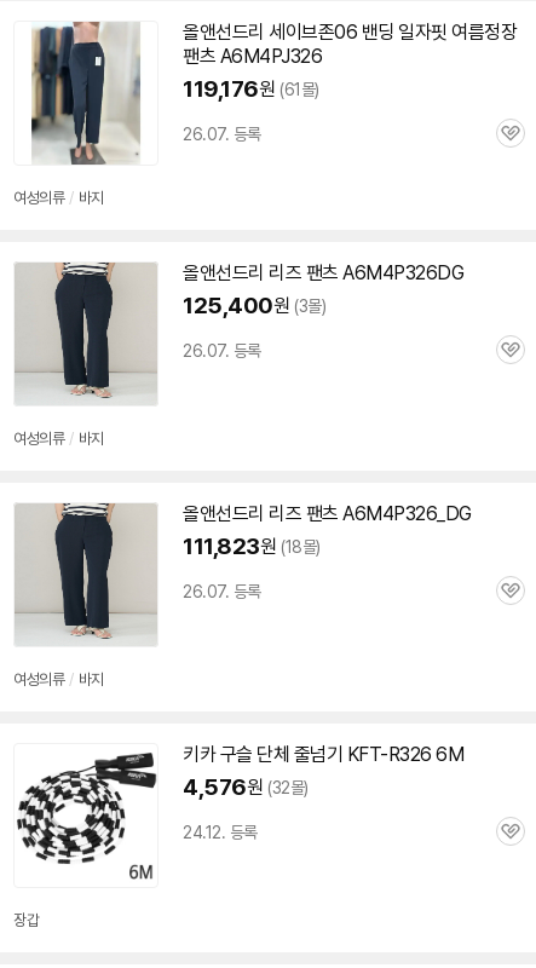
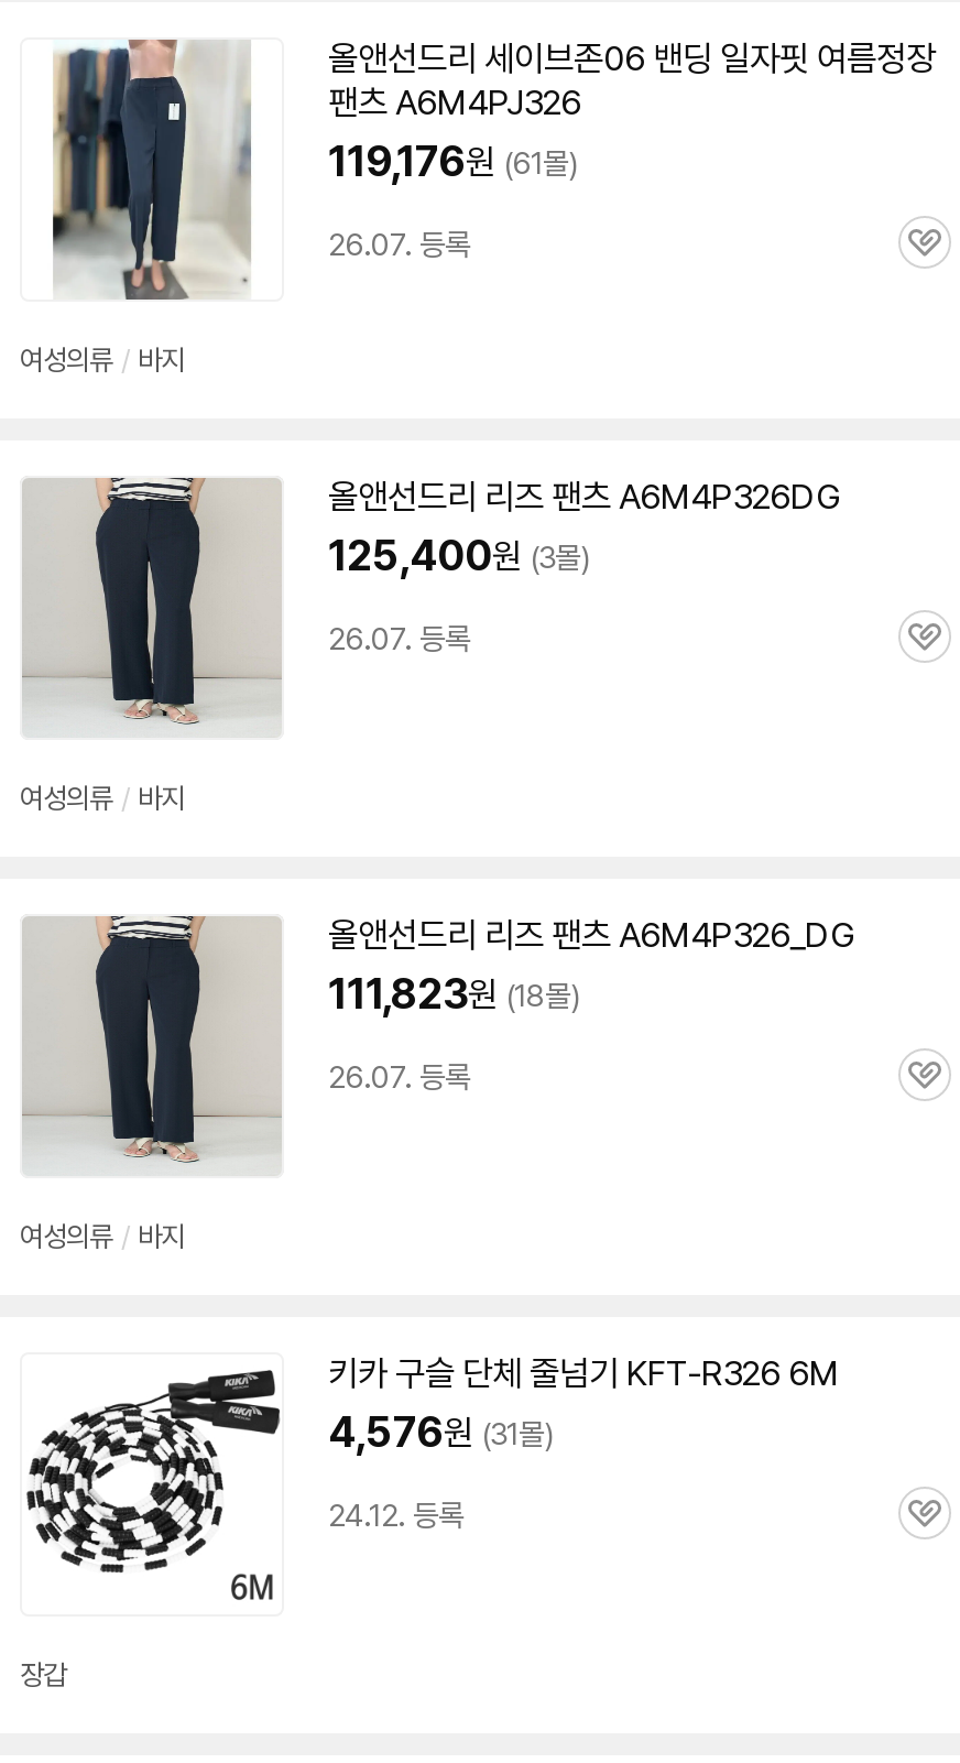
[183,773,308,801] 4,576원 (32몰) -> [328,1407,552,1458] 4,576원 (31몰)

